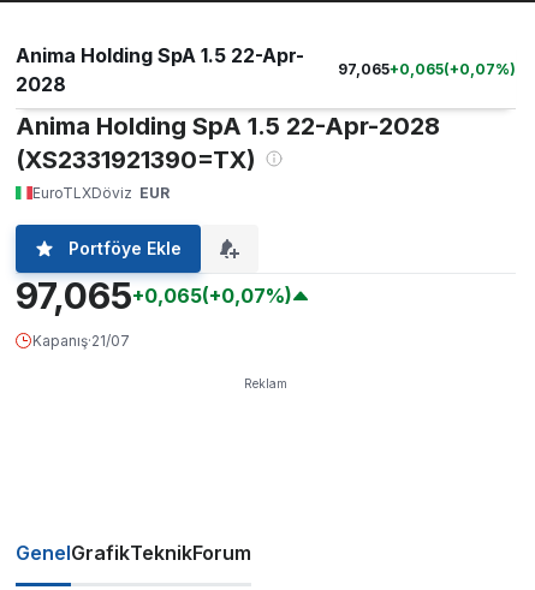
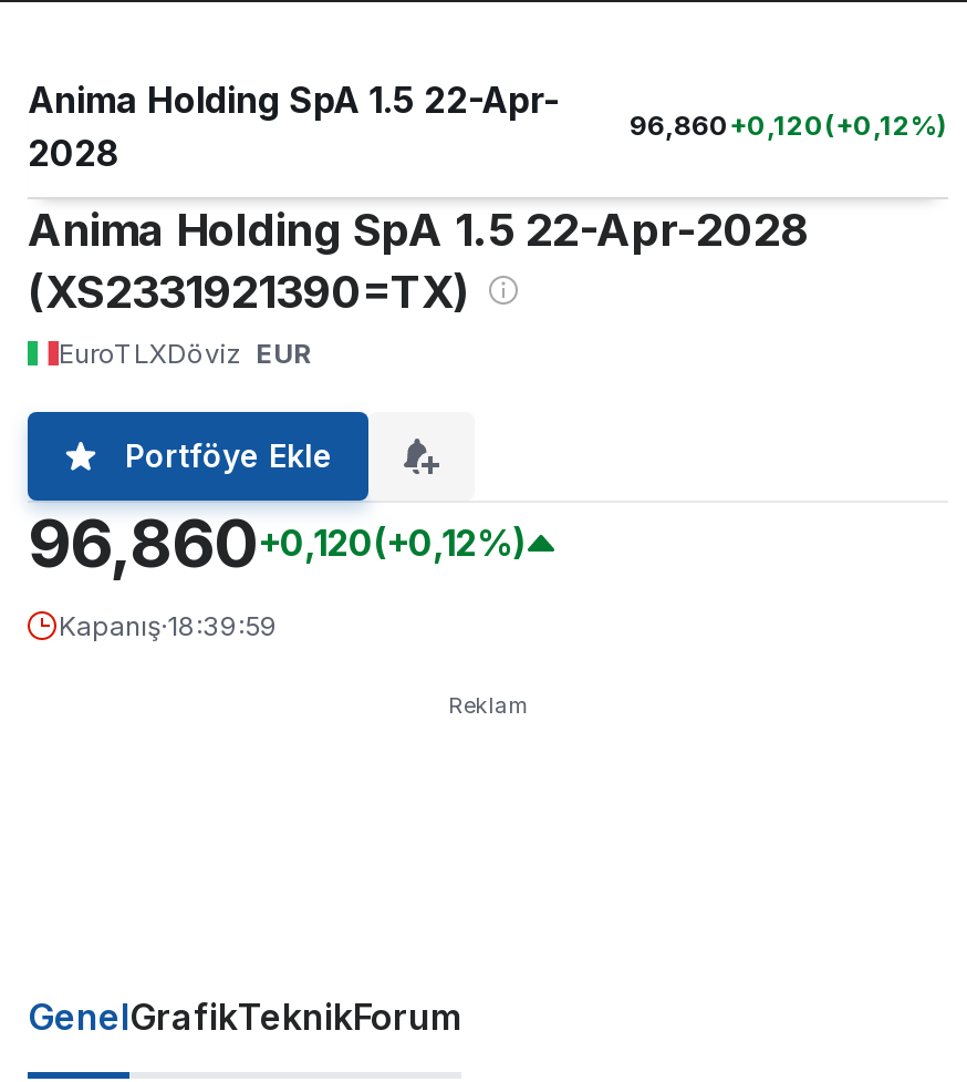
[338,60,516,78] 97,065+0,065(+0,07%) -> [630,108,948,141] 96,860+0,120(+0,12%)
[16,274,292,317] 97,065+0,065(+0,07%) -> [28,502,526,582] 96,860+0,120(+0,12%)
[32,331,130,349] Kapanış·21/07 -> [59,609,278,642] Kapanış·18:39:59

